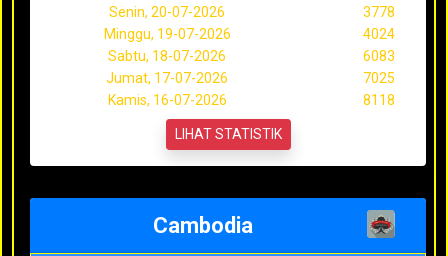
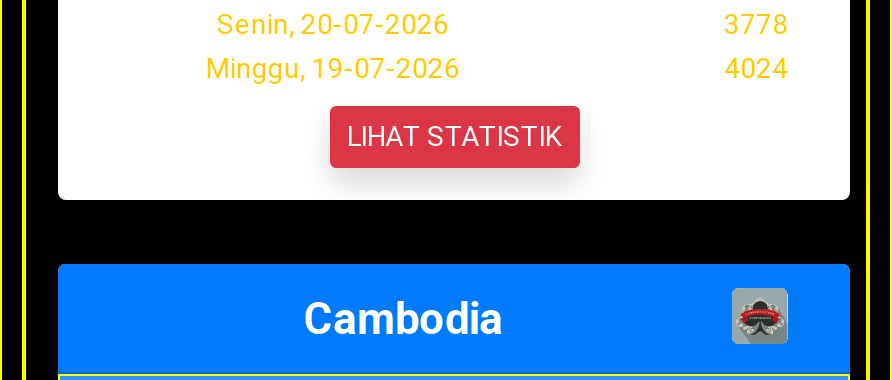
[106,48,395,108] Sabtu, 18-07-2026 | 6083 | Jumat, 17-07-2026 | 7025 | Kamis, 16-07-2026 | 8118 -> none

